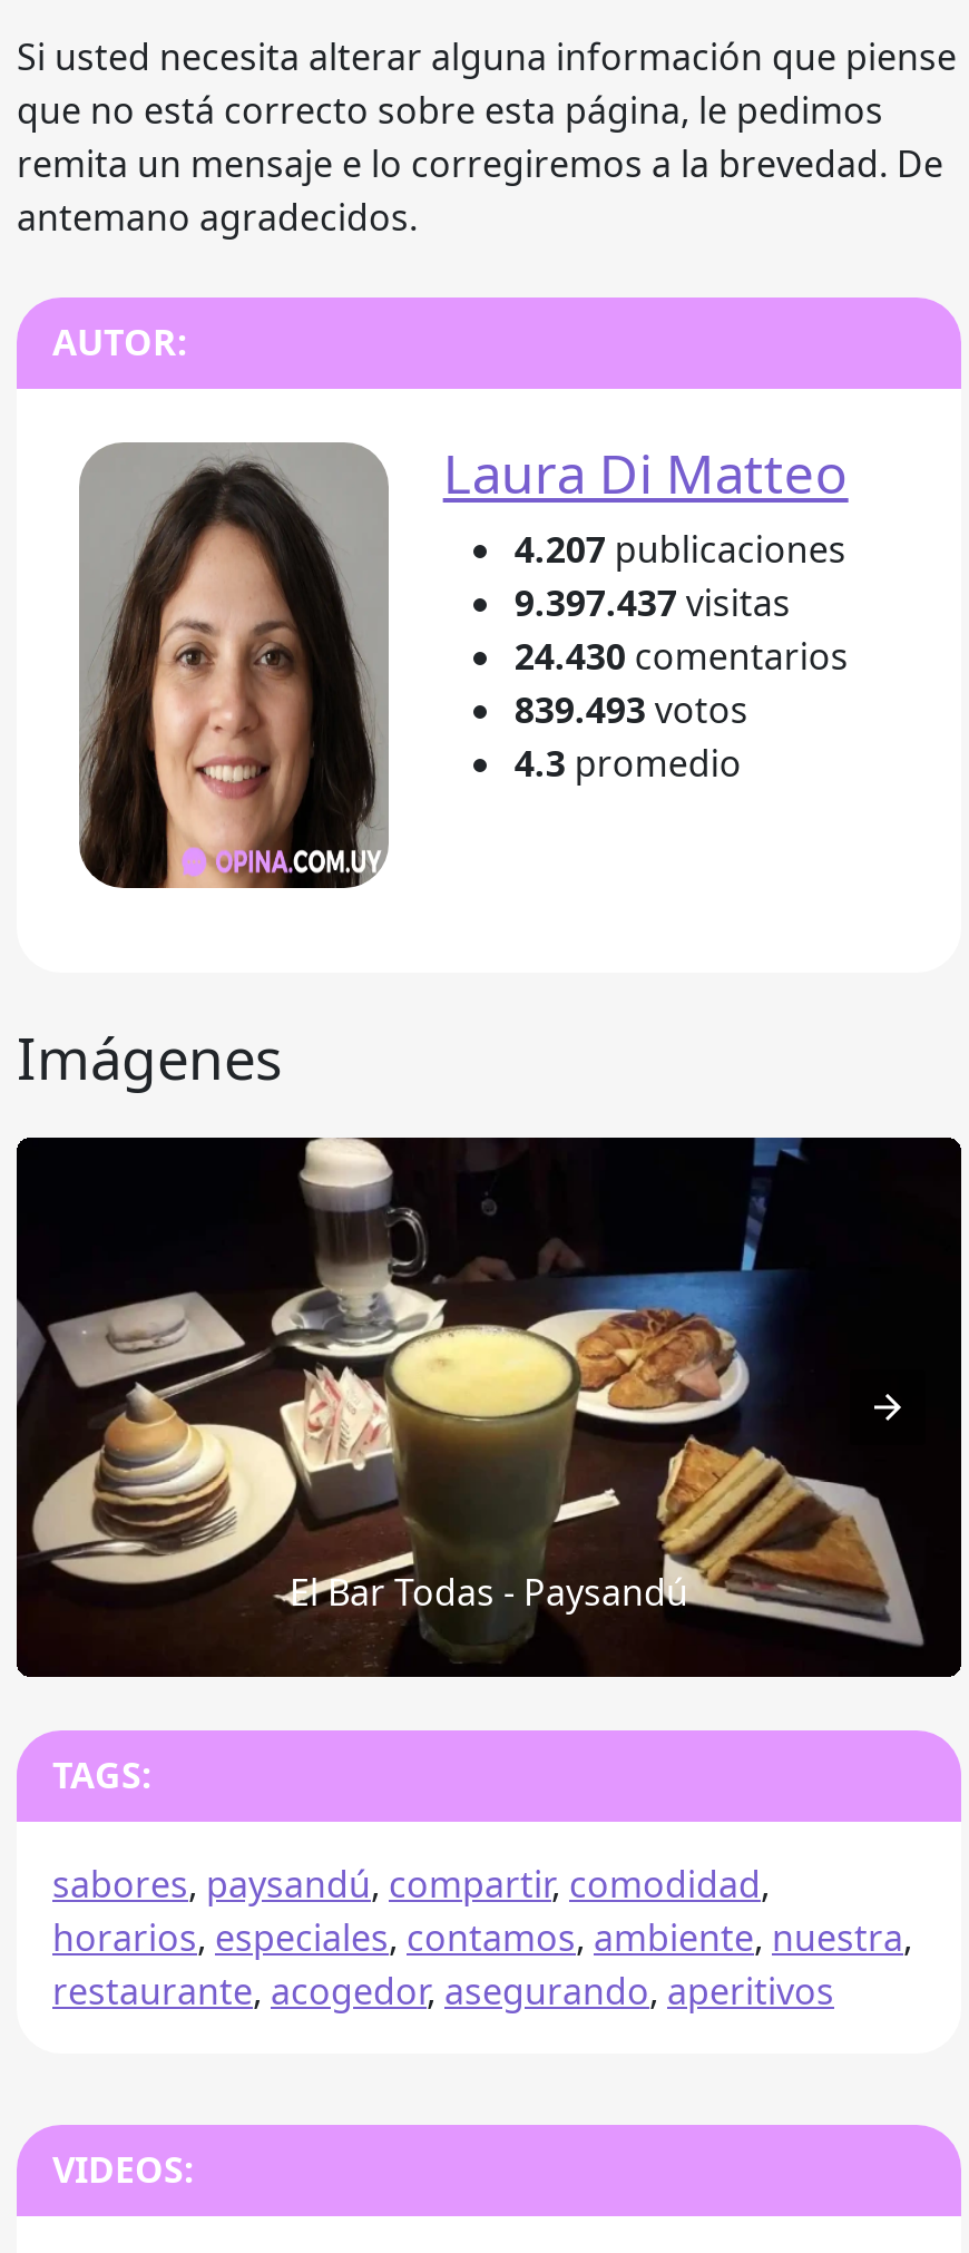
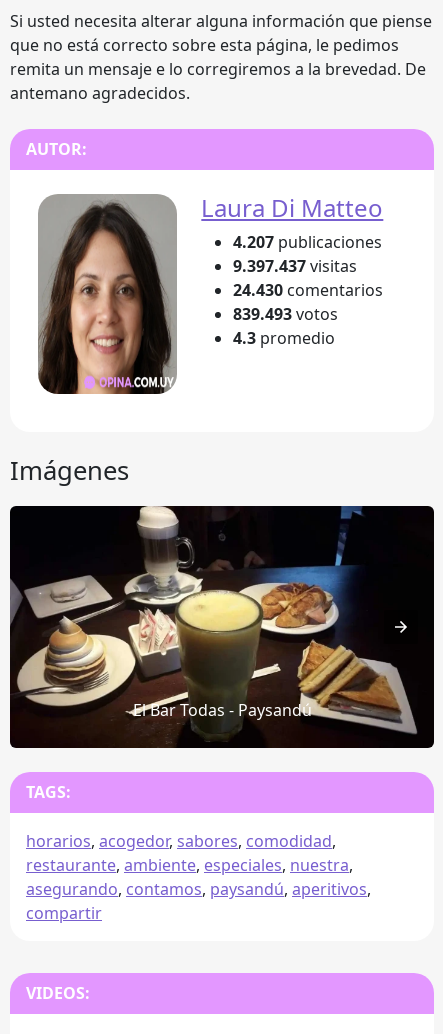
[52,1859,912,2015] sabores, paysandú, compartir, comodidad, | horarios, especiales, contamos, ambiente, nuestra, | restaurante, acogedor, asegurando, aperitivos -> [26,830,371,924] horarios, acogedor, sabores, comodidad, | restaurante, ambiente, especiales, nuestra, | asegurando, contamos, paysandú, aperitivos, | compartir

